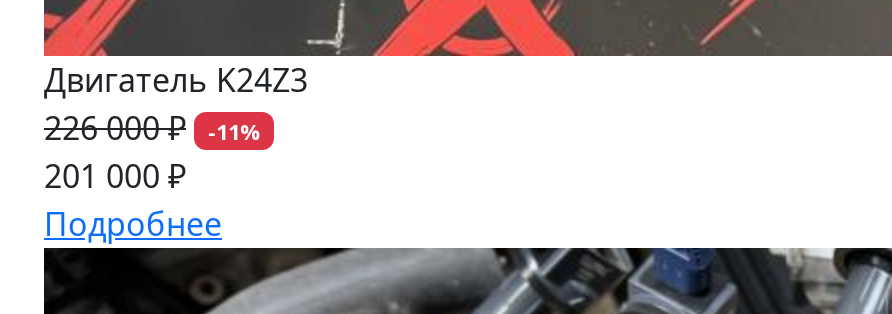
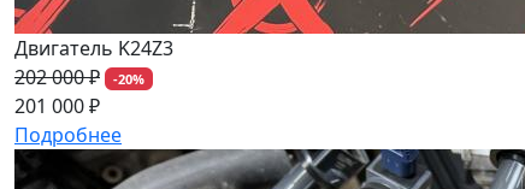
[44,106,186,150] 226 000 ₽ -> [14,64,100,90] 202 000 ₽
[208,116,260,146] -11% -> [113,70,145,88] -20%

